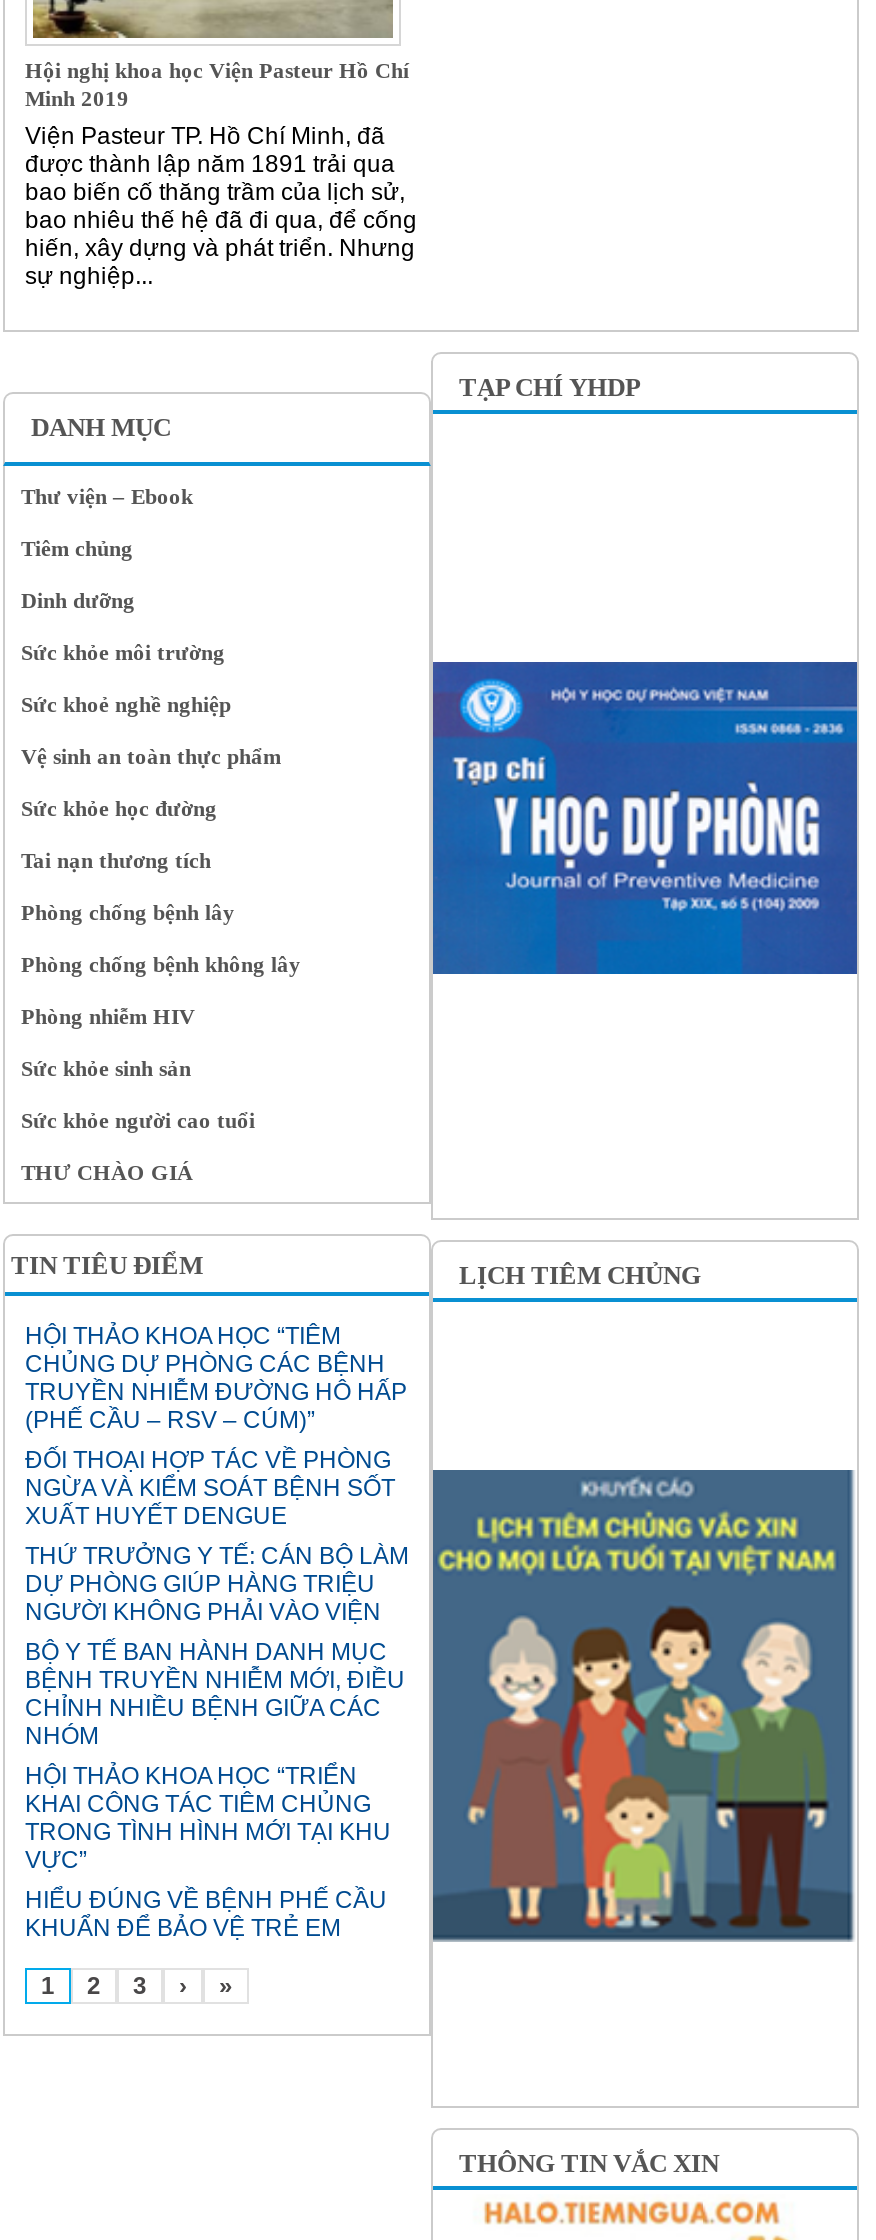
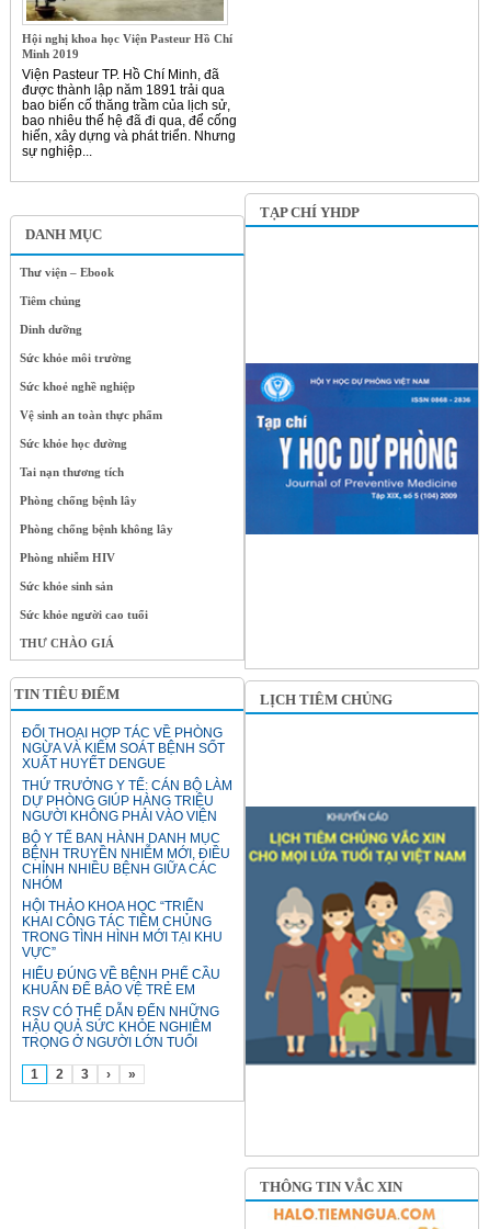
[25,1323,407,1435] HỘI THẢO KHOA HỌC “TIÊM | CHỦNG DỰ PHÒNG CÁC BỆNH | TRUYỀN NHIỄM ĐƯỜNG HÔ HẤP | (PHẾ CẦU – RSV – CÚM)” -> none
moved [25,1447,409,1943] -> [22,726,232,998]: ĐỐI THOẠI HỢP TÁC VỀ PHÒNG | NGỪA VÀ KIỂM SOÁT BỆNH SỐT | XUẤT HUYẾT DENGUE | ... | HIỂU ĐÚNG VỀ BỆNH PHẾ CẦU | KHUẨN ĐỂ BẢO VỆ TRẺ EM
[431,1468,855,1970] [image] -> [244,766,477,1067] [image]
none -> [22,1004,219,1050] RSV CÓ THỂ DẪN ĐẾN NHỮNG | HẬU QUẢ SỨC KHỎE NGHIÊM | TRỌNG Ở NGƯỜI LỚN TUỔI

